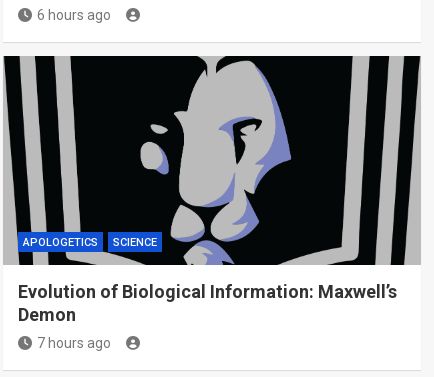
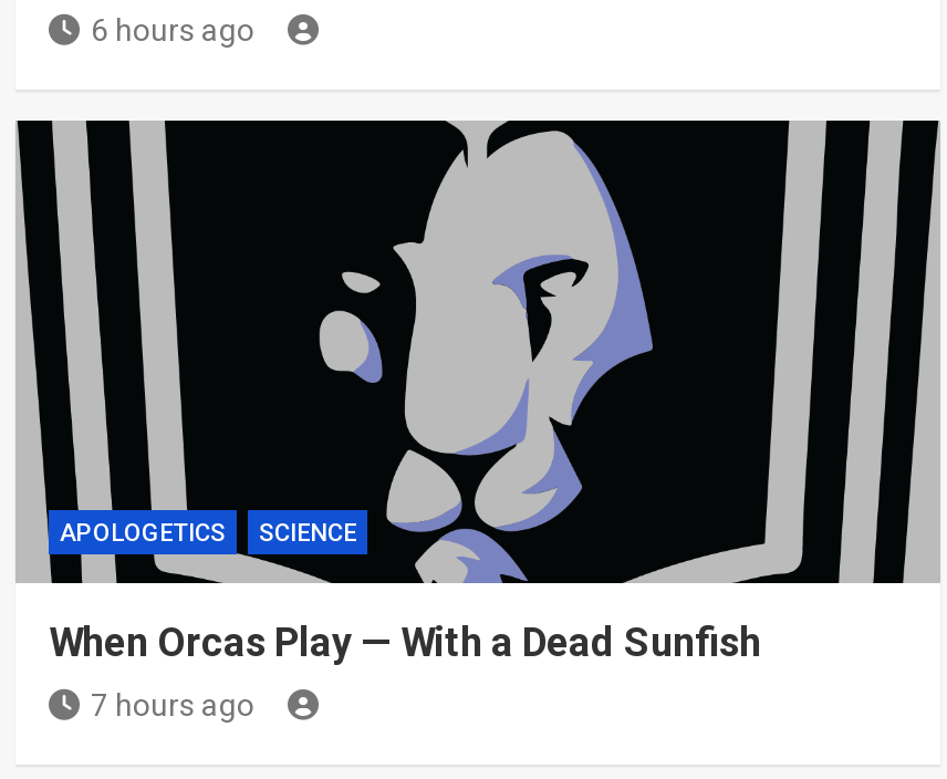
[18,281,397,325] Evolution of Biological Information: Maxwell’s | Demon -> [49,619,761,665] When Orcas Play — With a Dead Sunfish

